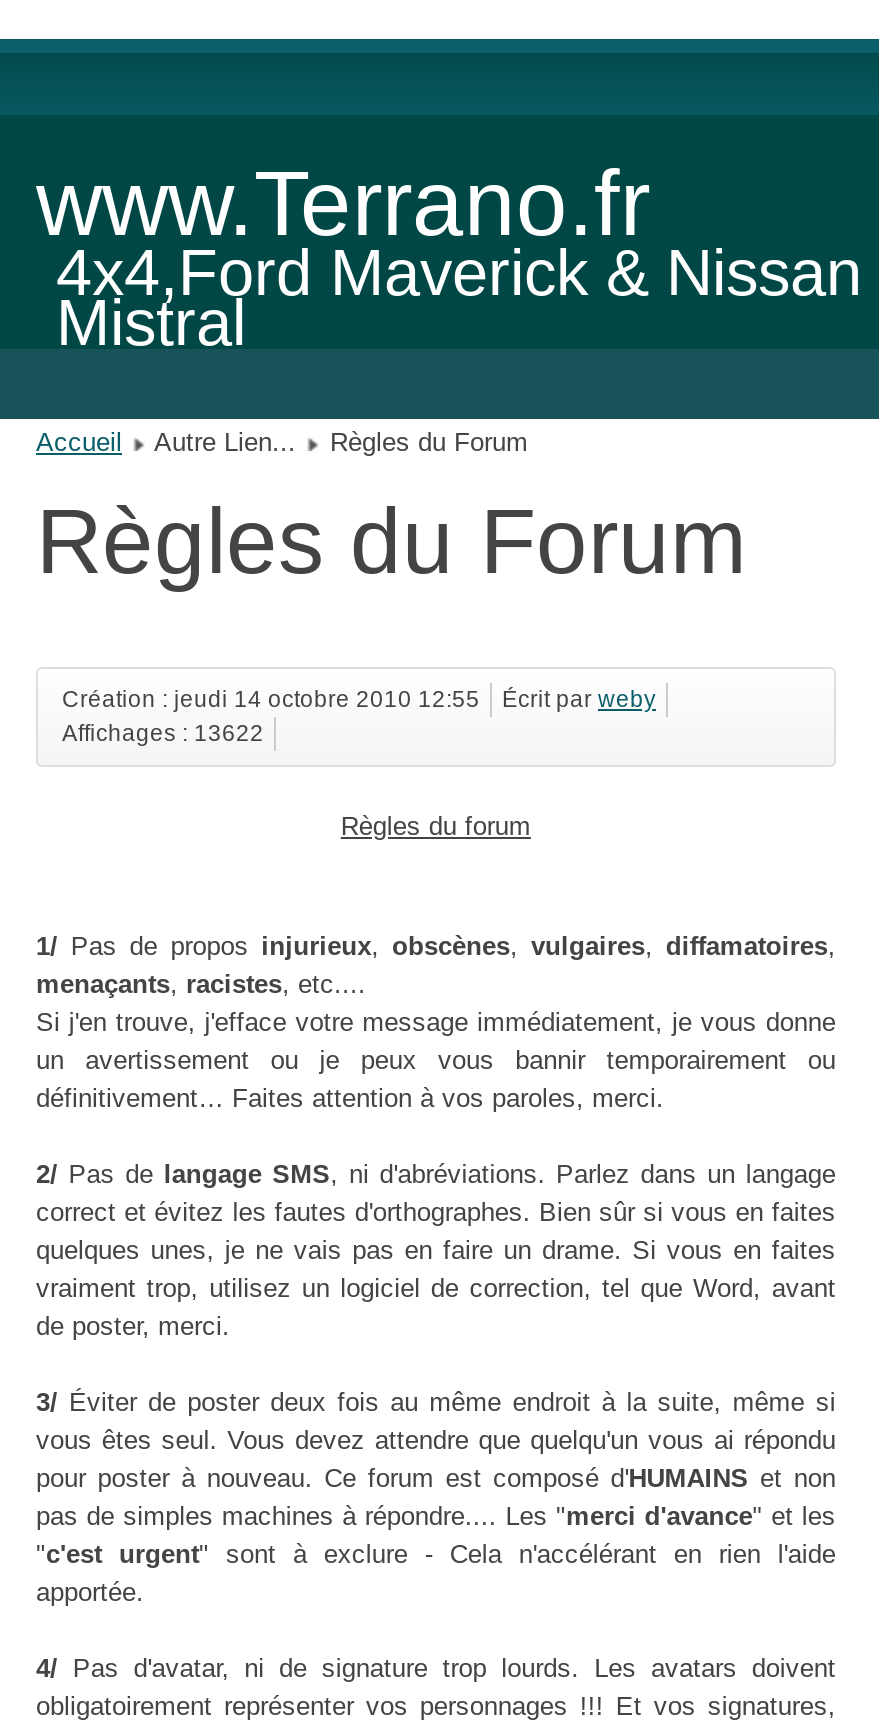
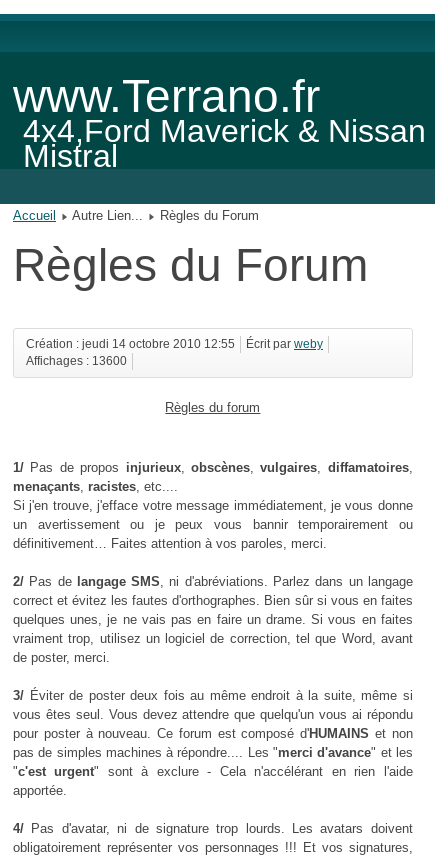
[62,720,264,744] Affichages : 13622 -> [26,354,127,366] Affichages : 13600

